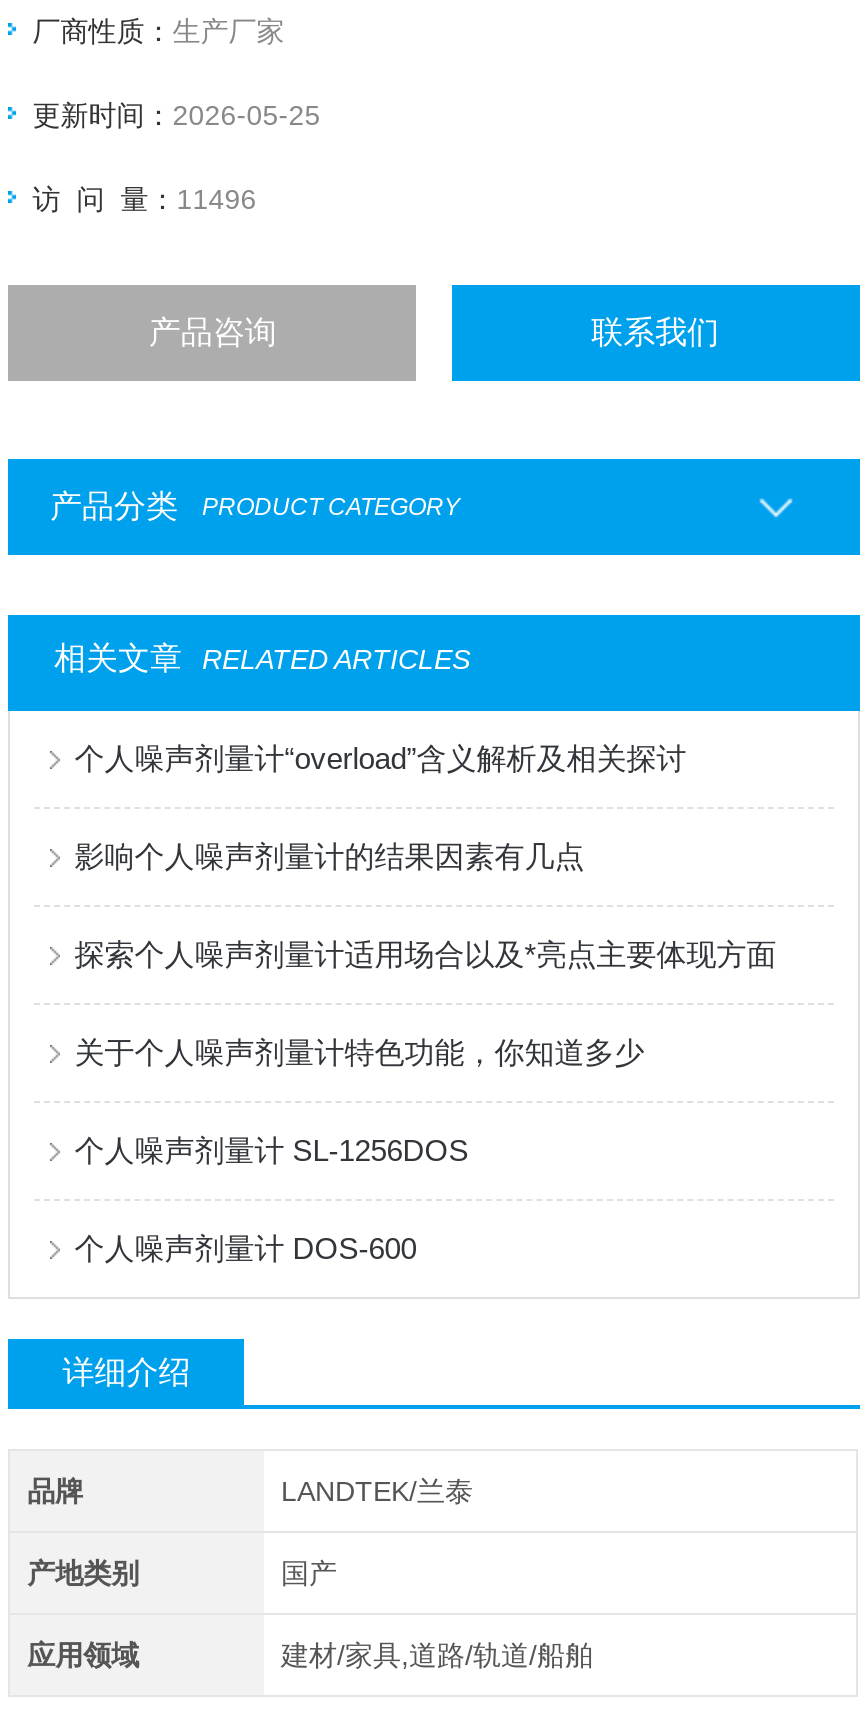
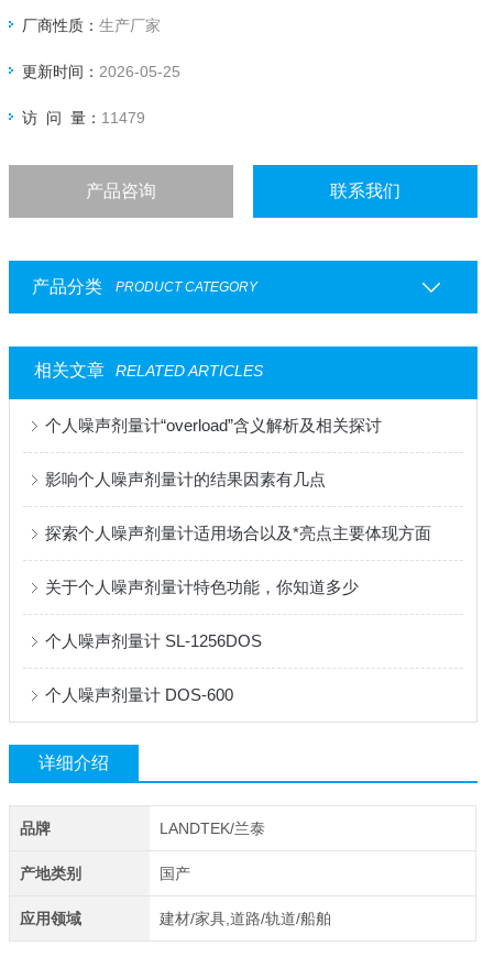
[32,183,256,215] 访 问 量：11496 -> [22,109,145,127] 访 问 量：11479

